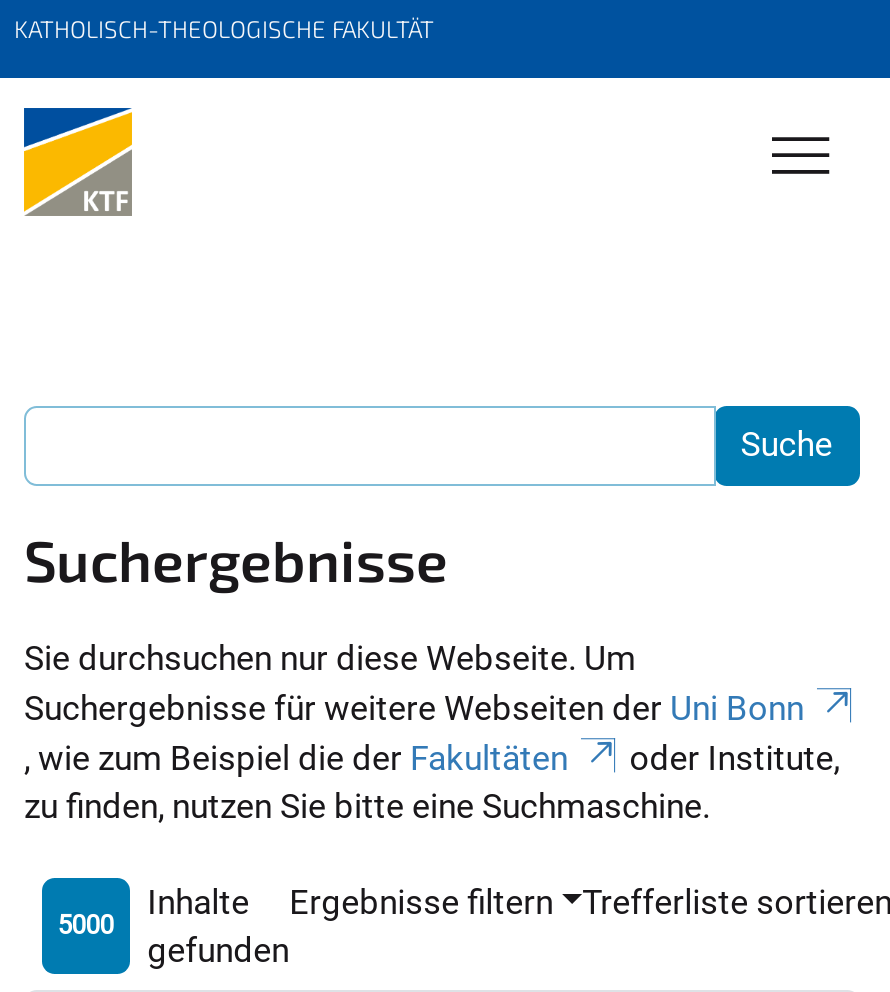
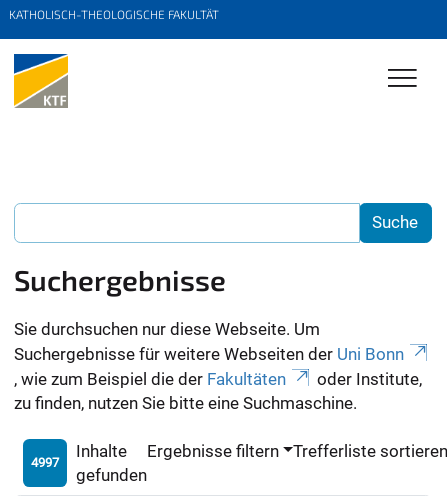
[58,910,114,940] 5000 -> [31,455,59,470] 4997

